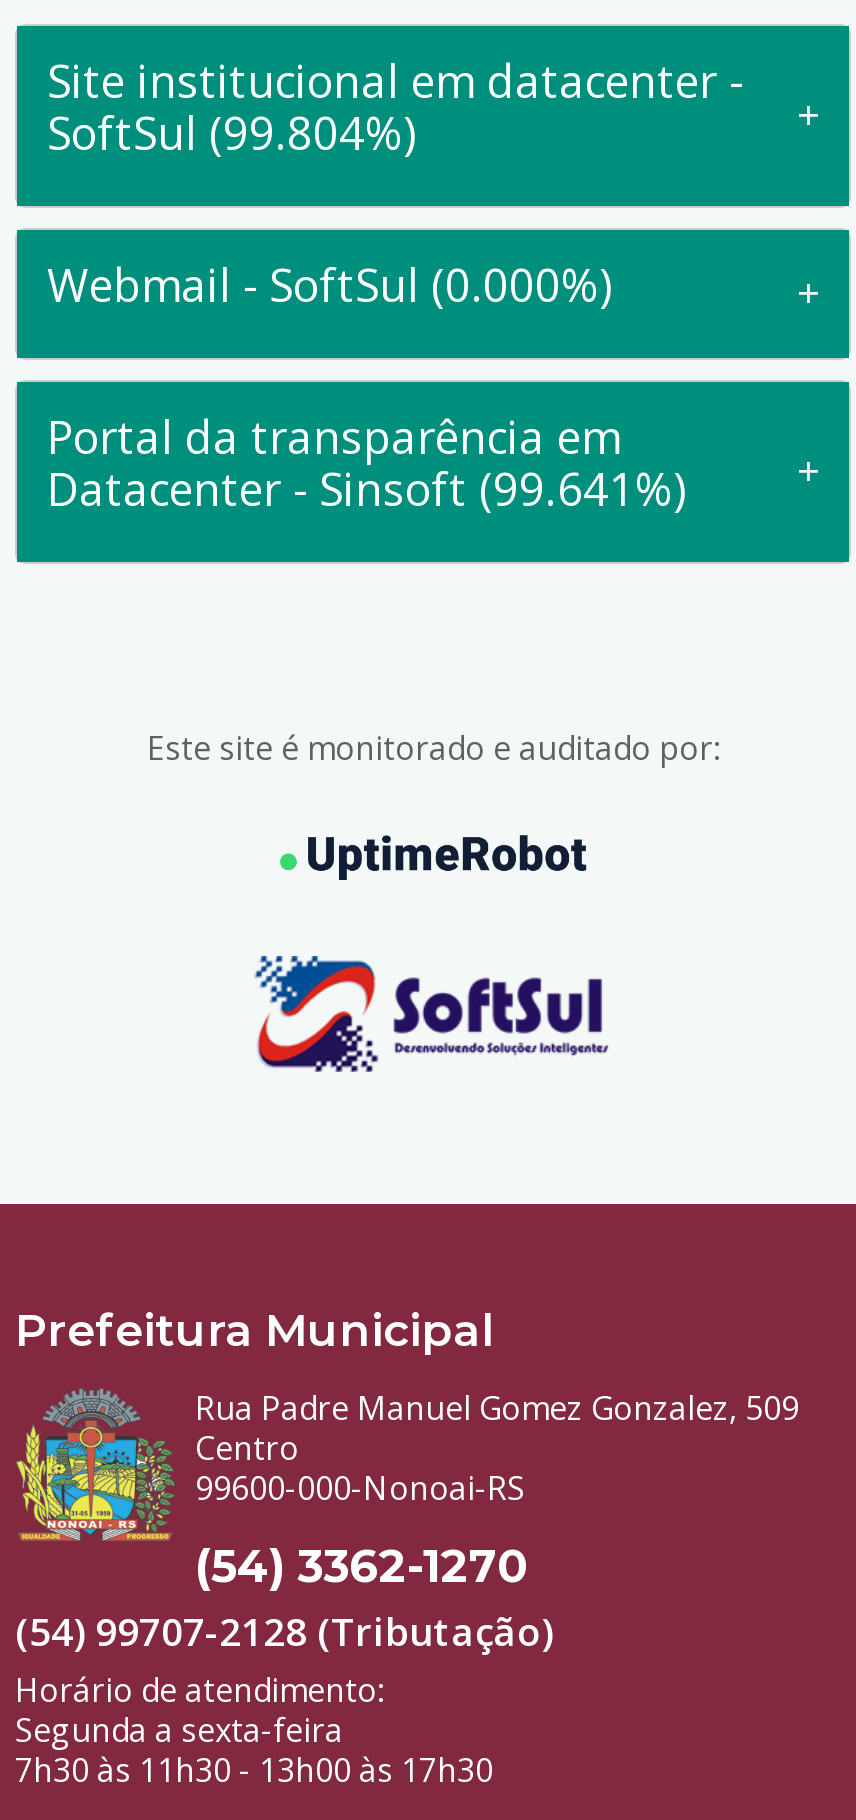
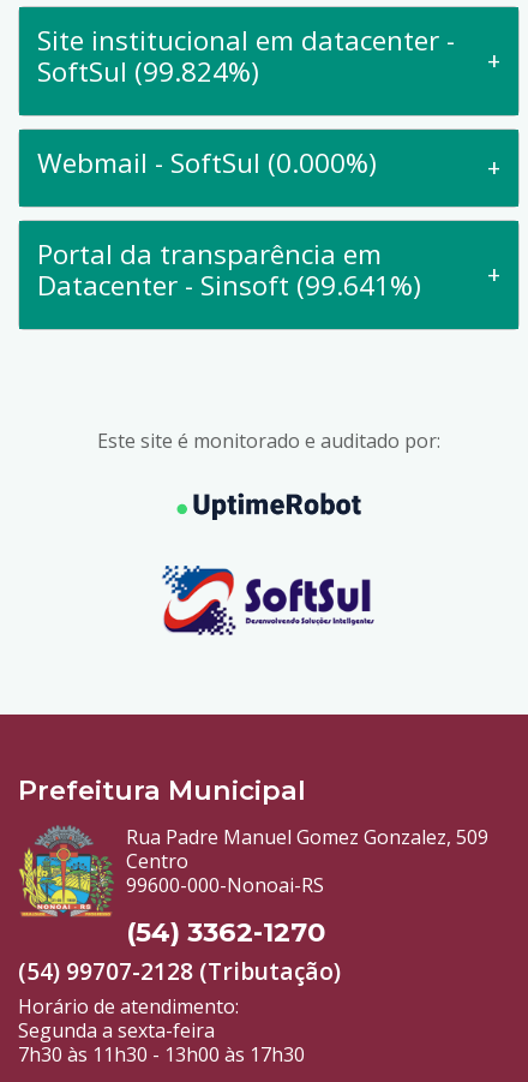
[47,103,417,165] SoftSul (99.804%) -> [37,53,259,91] SoftSul (99.824%)

